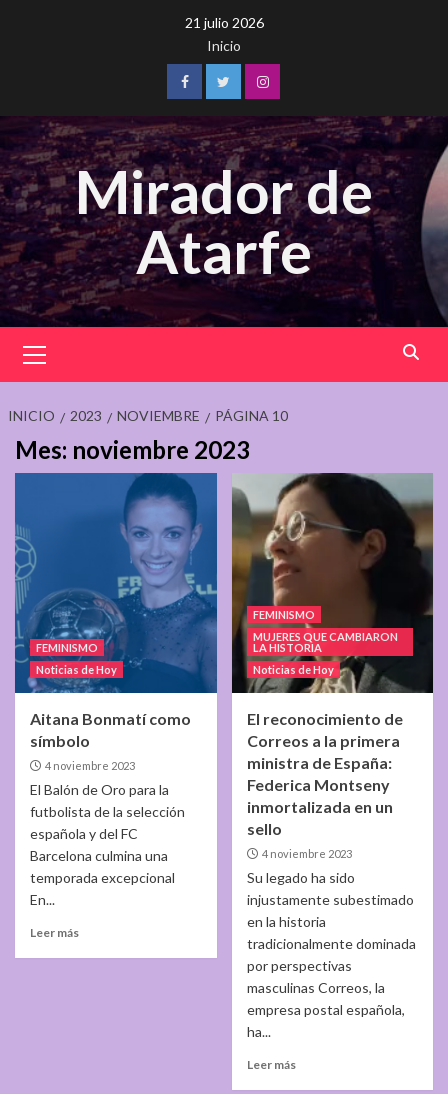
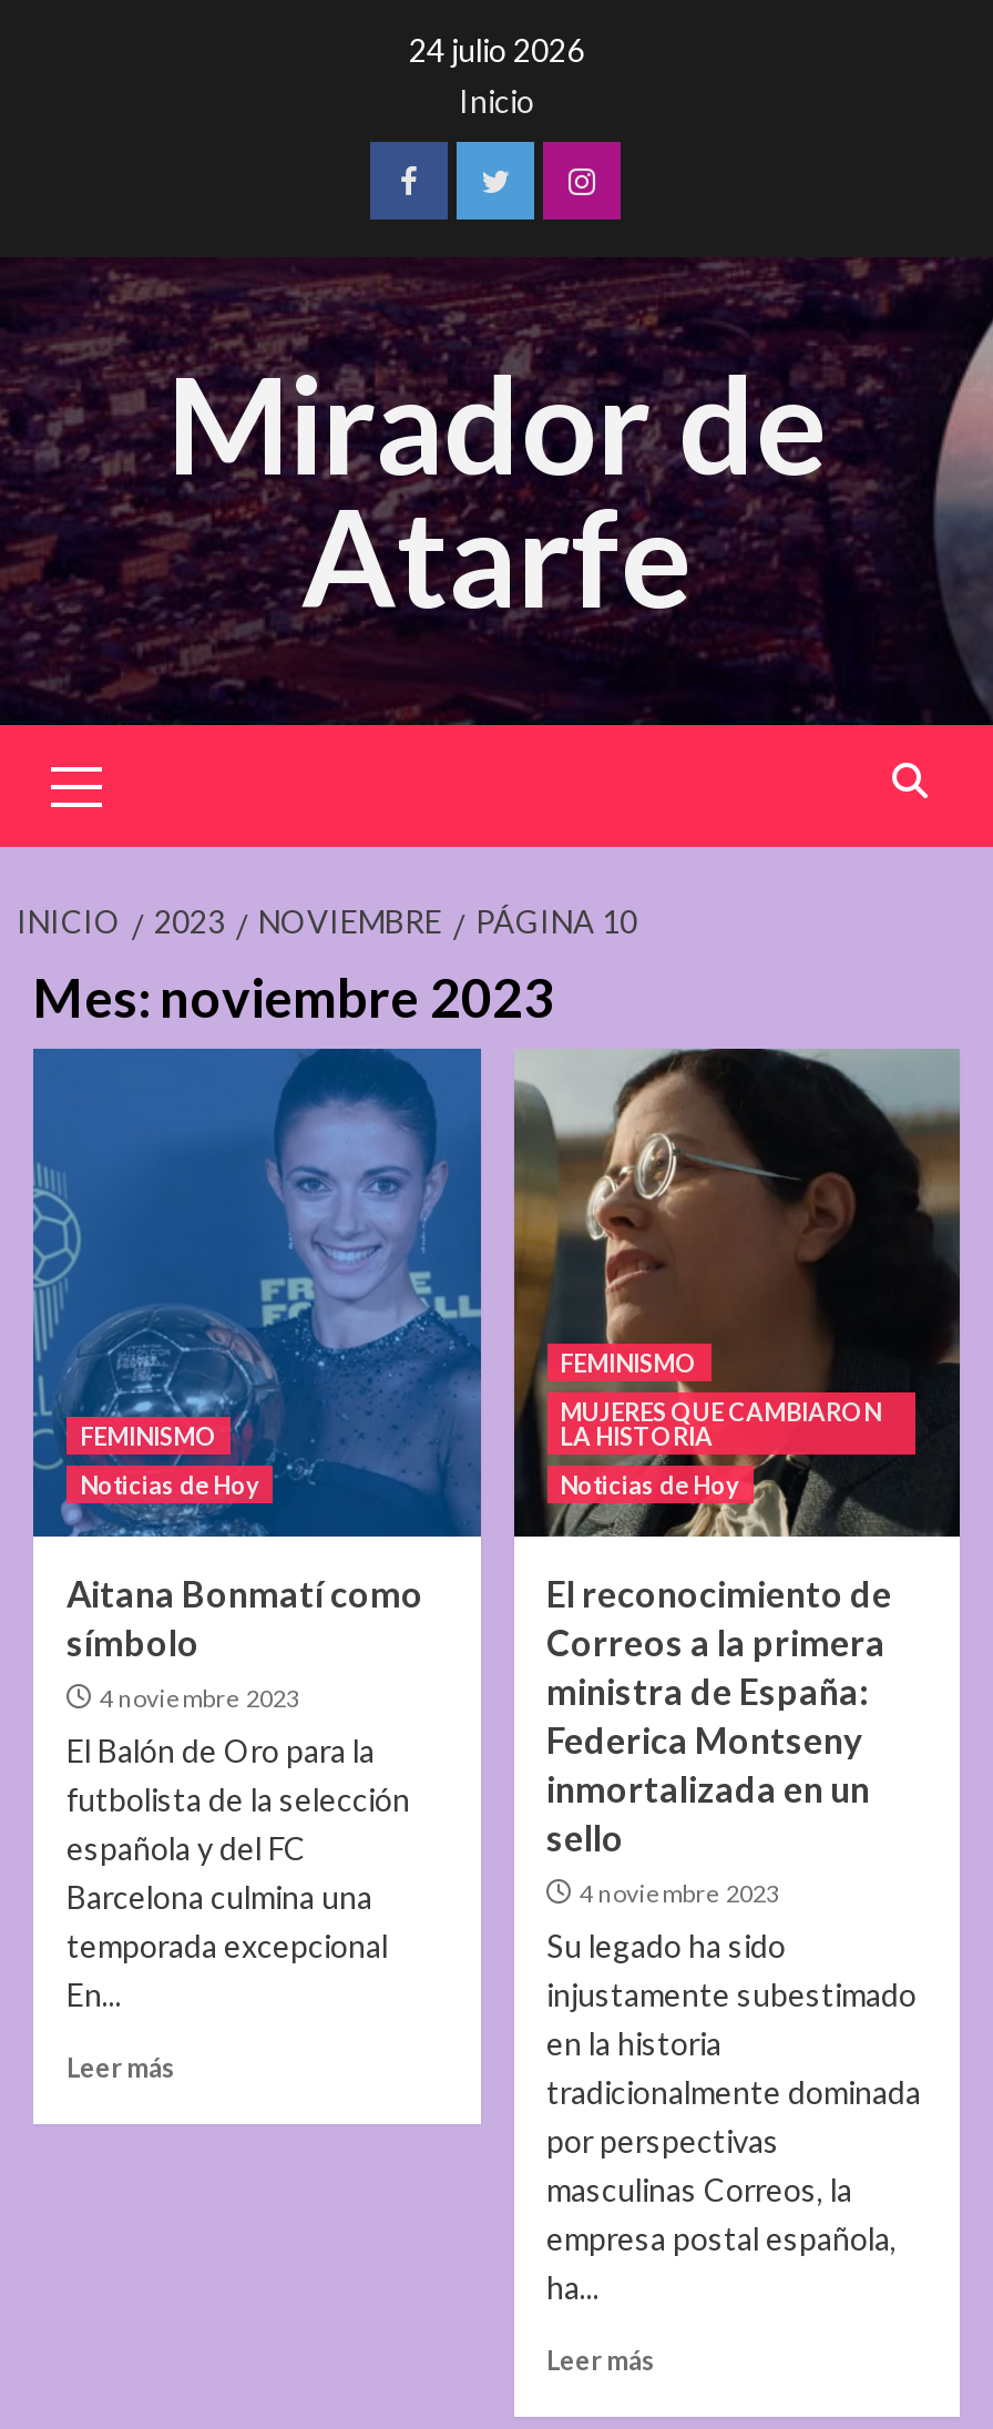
[184,14,263,31] 21 julio 2026 -> [409,31,584,69] 24 julio 2026

